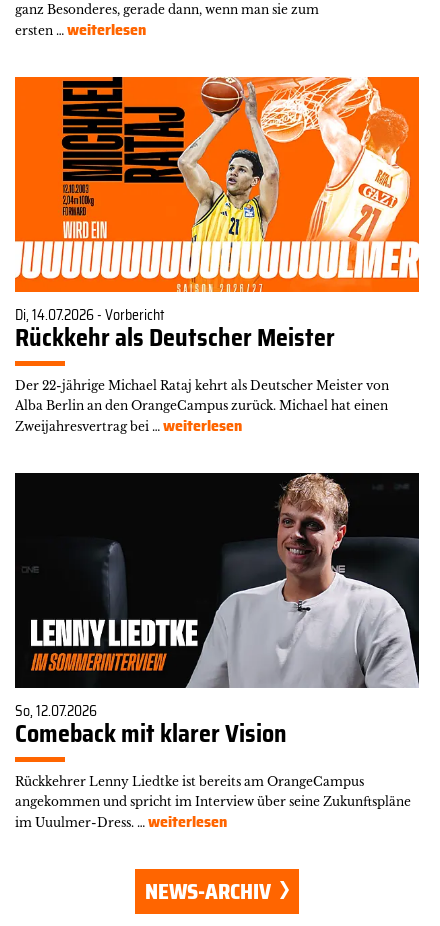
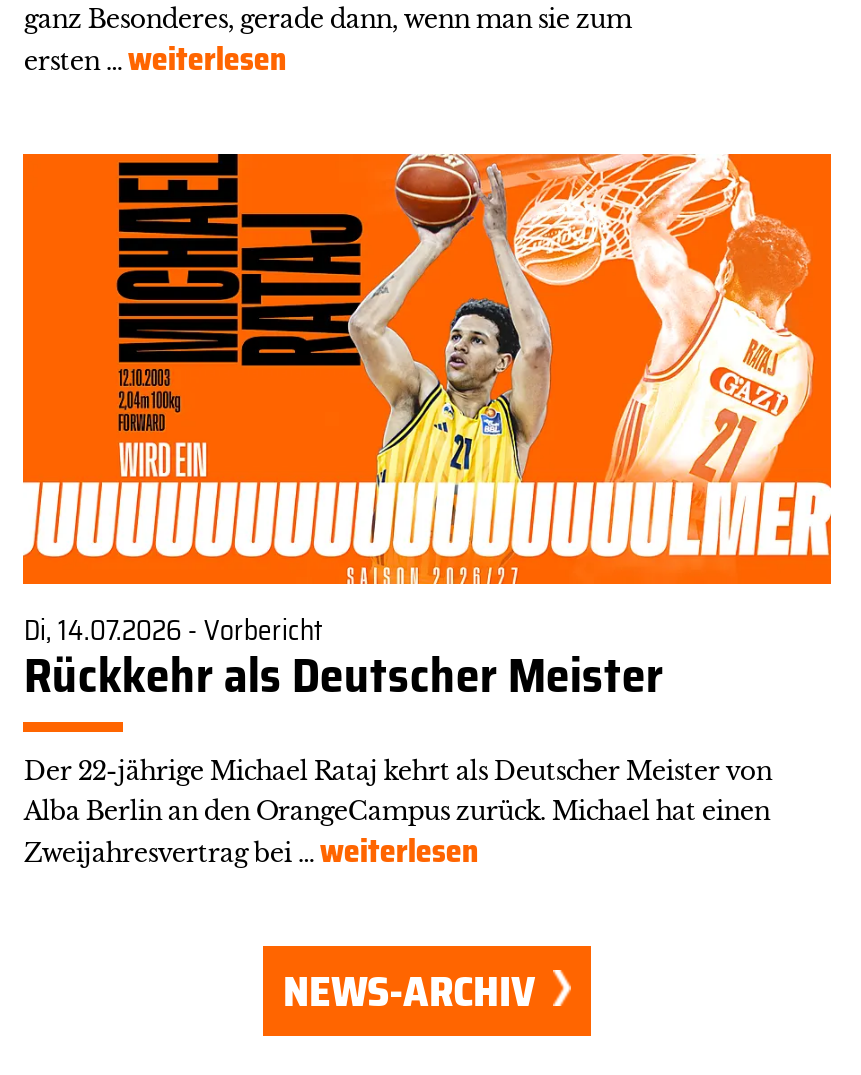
[14,472,420,834] [image] | So, 12.07.2026 | Comeback mit klarer Vision | Rückkehrer Lenny Liedtke ist bereits am OrangeCampus | angekommen und spricht im Interview über seine Zukunftspläne | im Uuulmer-Dress. …weiterlesen -> none

